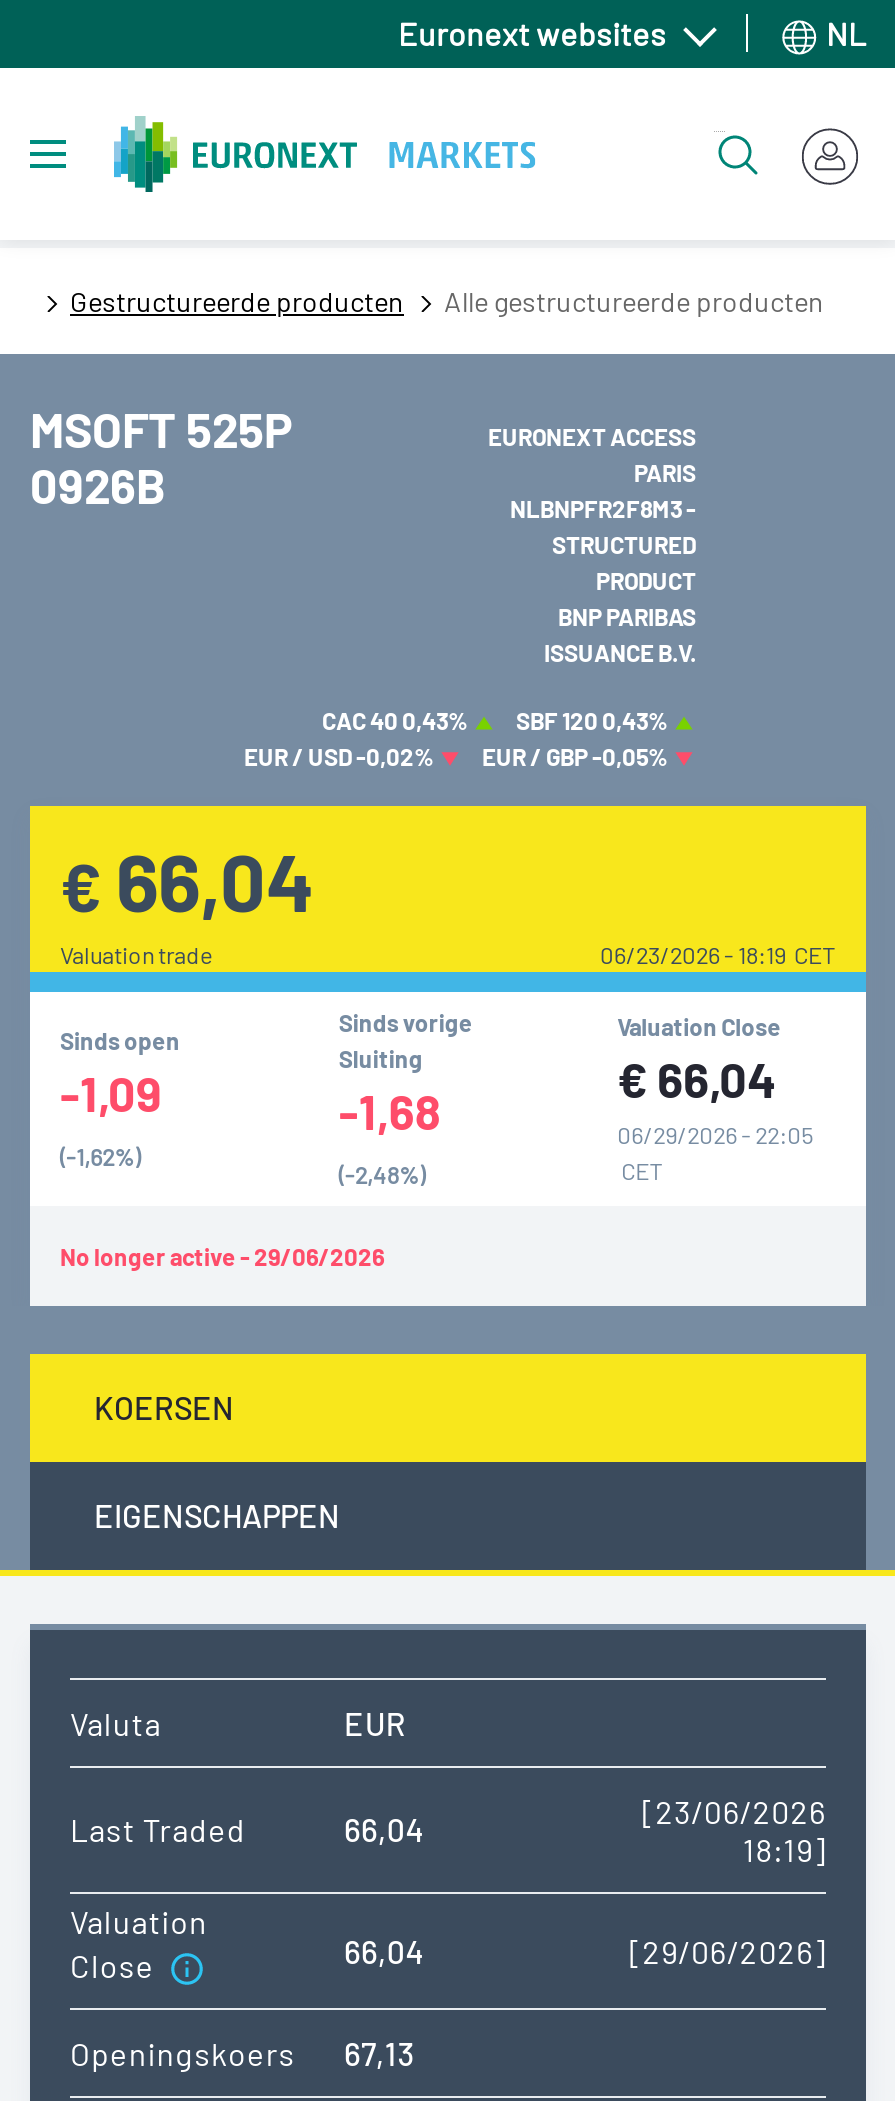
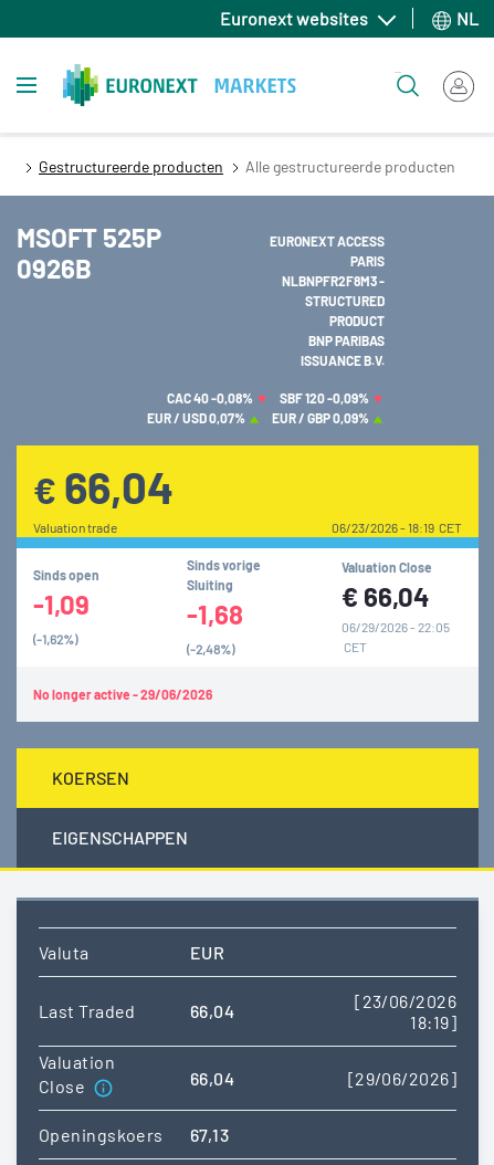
[322,706,472,734] CAC 40 0,43% -> [167,390,255,406] CAC 40 -0,08%
[516,706,672,734] SBF 120 0,43% -> [280,390,371,406] SBF 120 -0,09%
[244,742,438,770] EUR / USD -0,02% -> [147,410,248,426] EUR / USD 0,07%
[482,742,672,770] EUR / GBP -0,05% -> [272,410,371,426] EUR / GBP 0,09%

